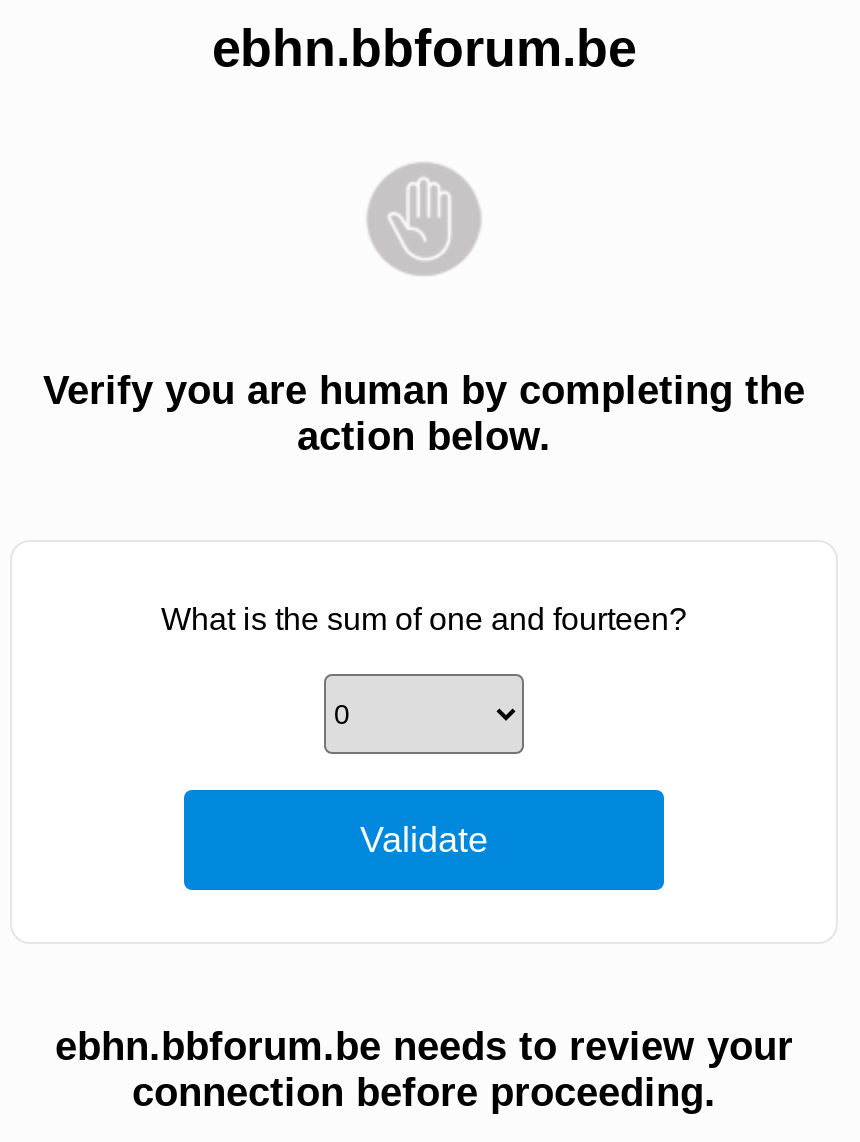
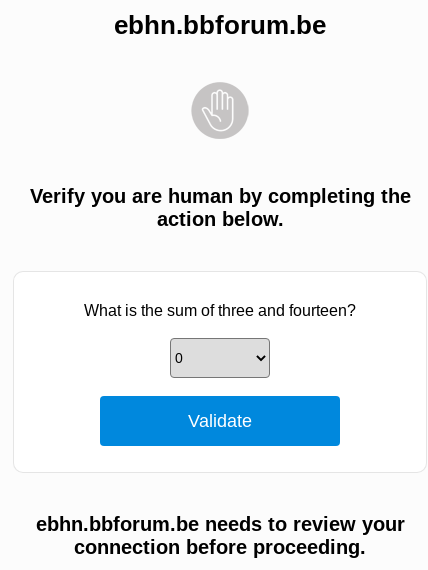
[161,602,687,636] What is the sum of one and fourteen? -> [84,302,356,319] What is the sum of three and fourteen?

